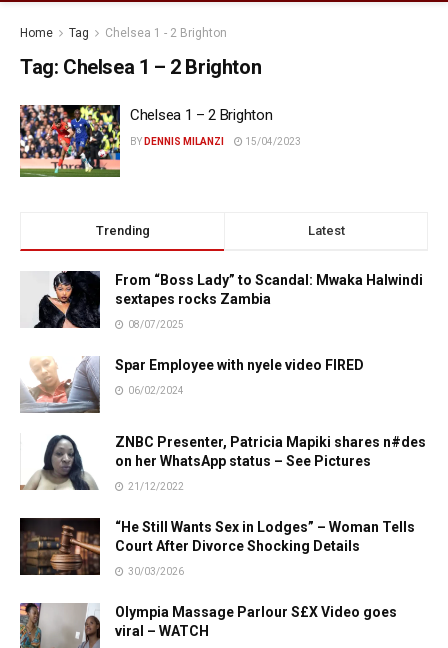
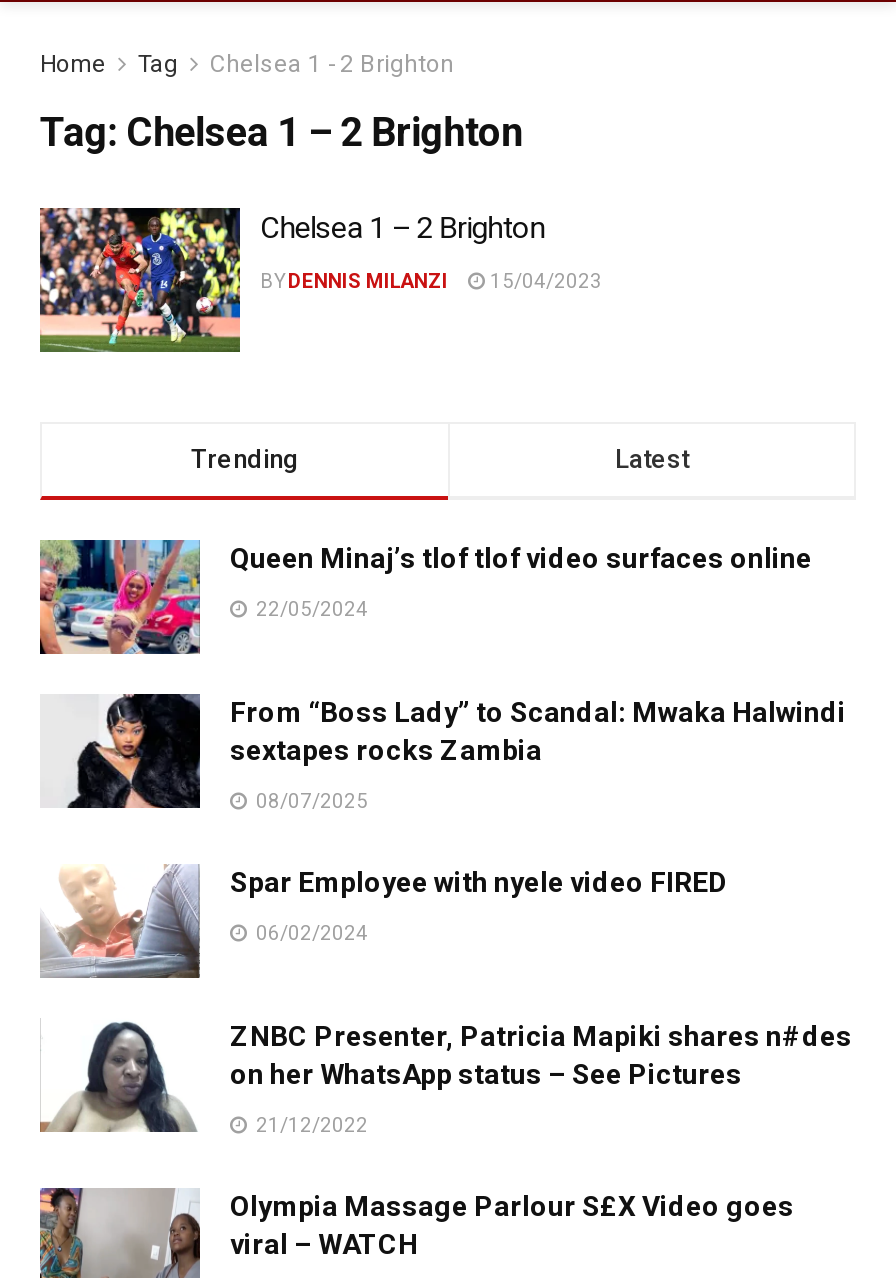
none -> [38,538,812,656] [image] | Queen Minaj’s tlof tlof video surfaces online | 22/05/2024
moved [33,270,426,492] -> [66,692,852,1136]: [image] | From “Boss Lady” to Scandal: Mwaka Halwindi | sextapes rocks Zambia | ... | on her WhatsApp status – See Pictures | 21/12/2022
[19,517,415,577] [image] | “He Still Wants Sex in Lodges” – Woman Tells | Court After Divorce Shocking Details | 30/03/2026 -> none

